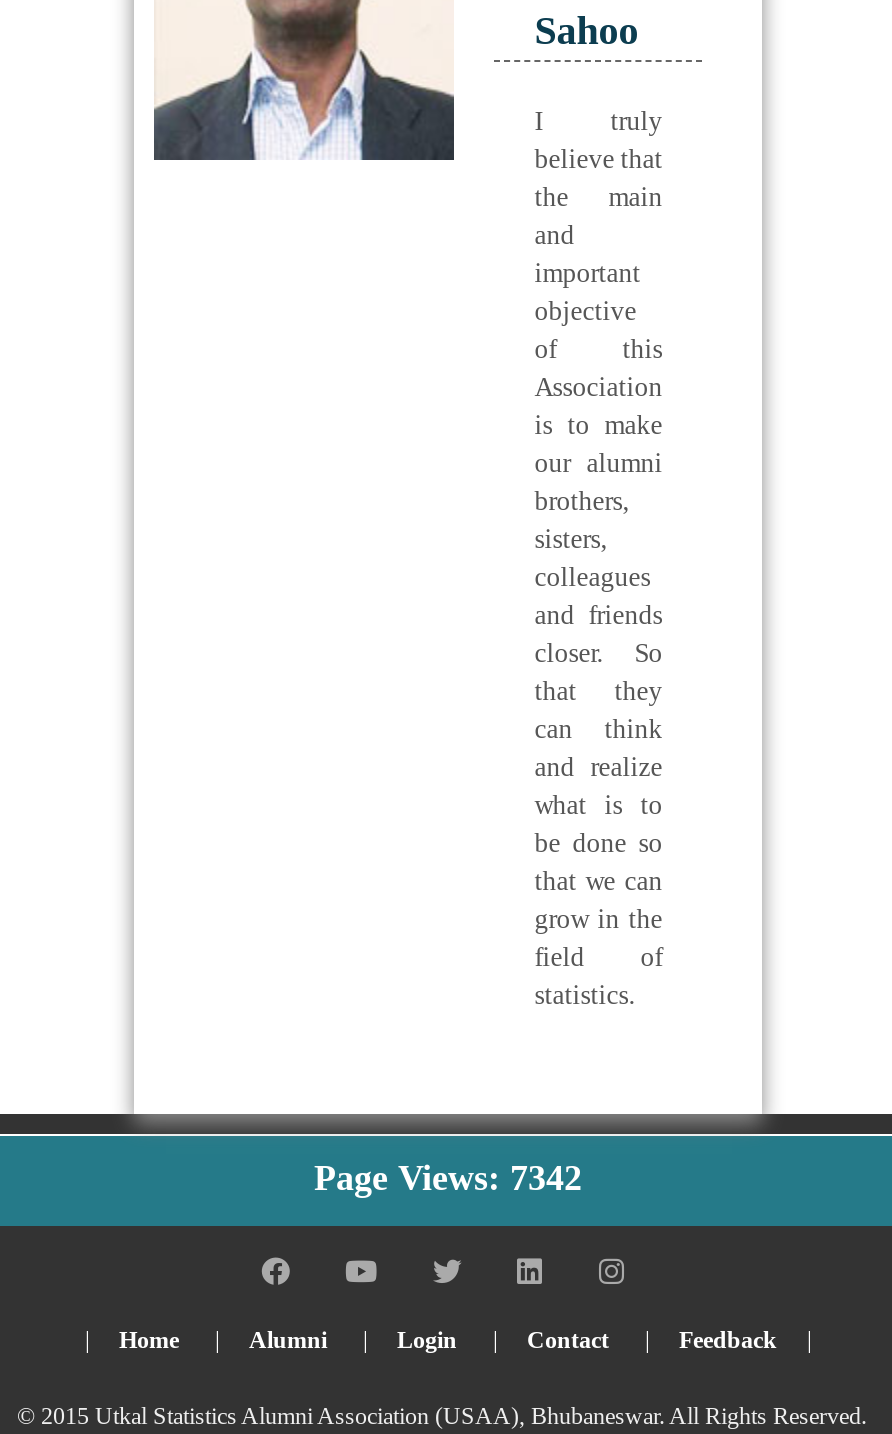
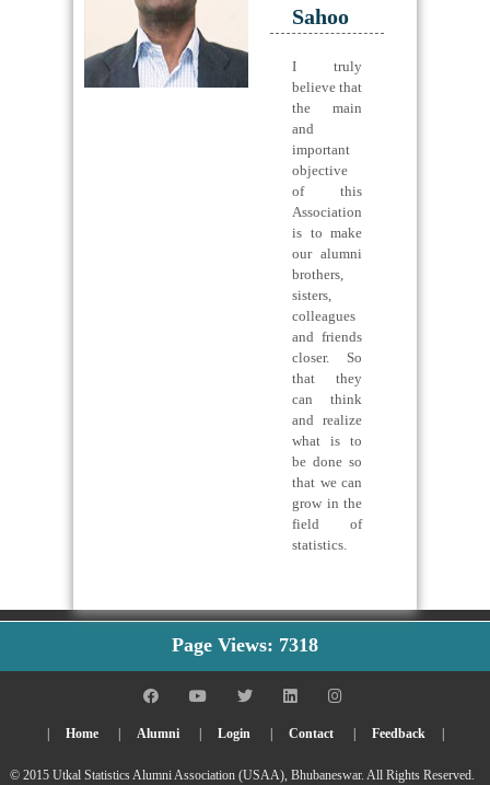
[314,1158,582,1198] Page Views: 7342 -> [172,634,318,656] Page Views: 7318

